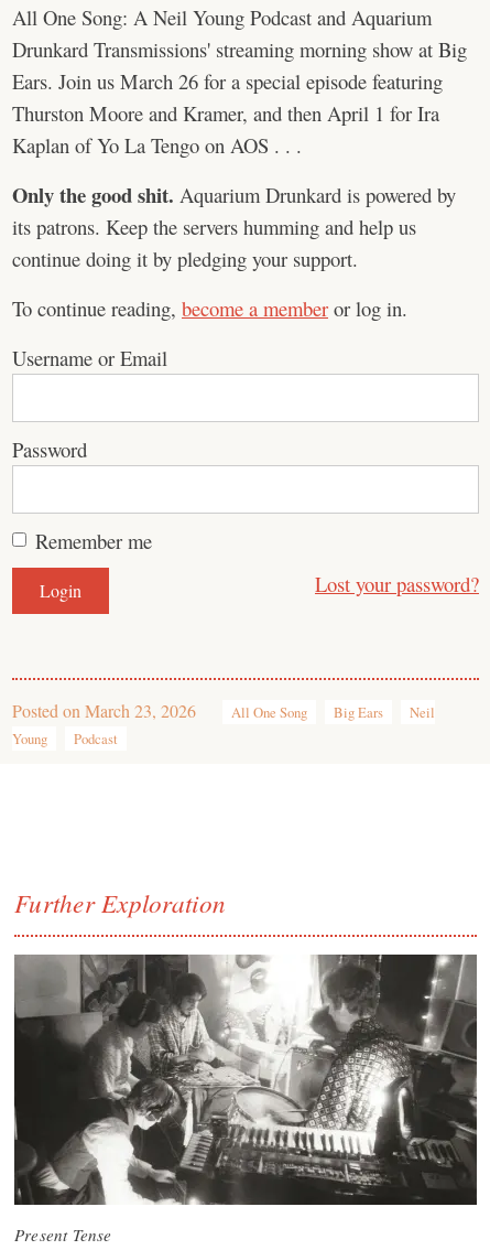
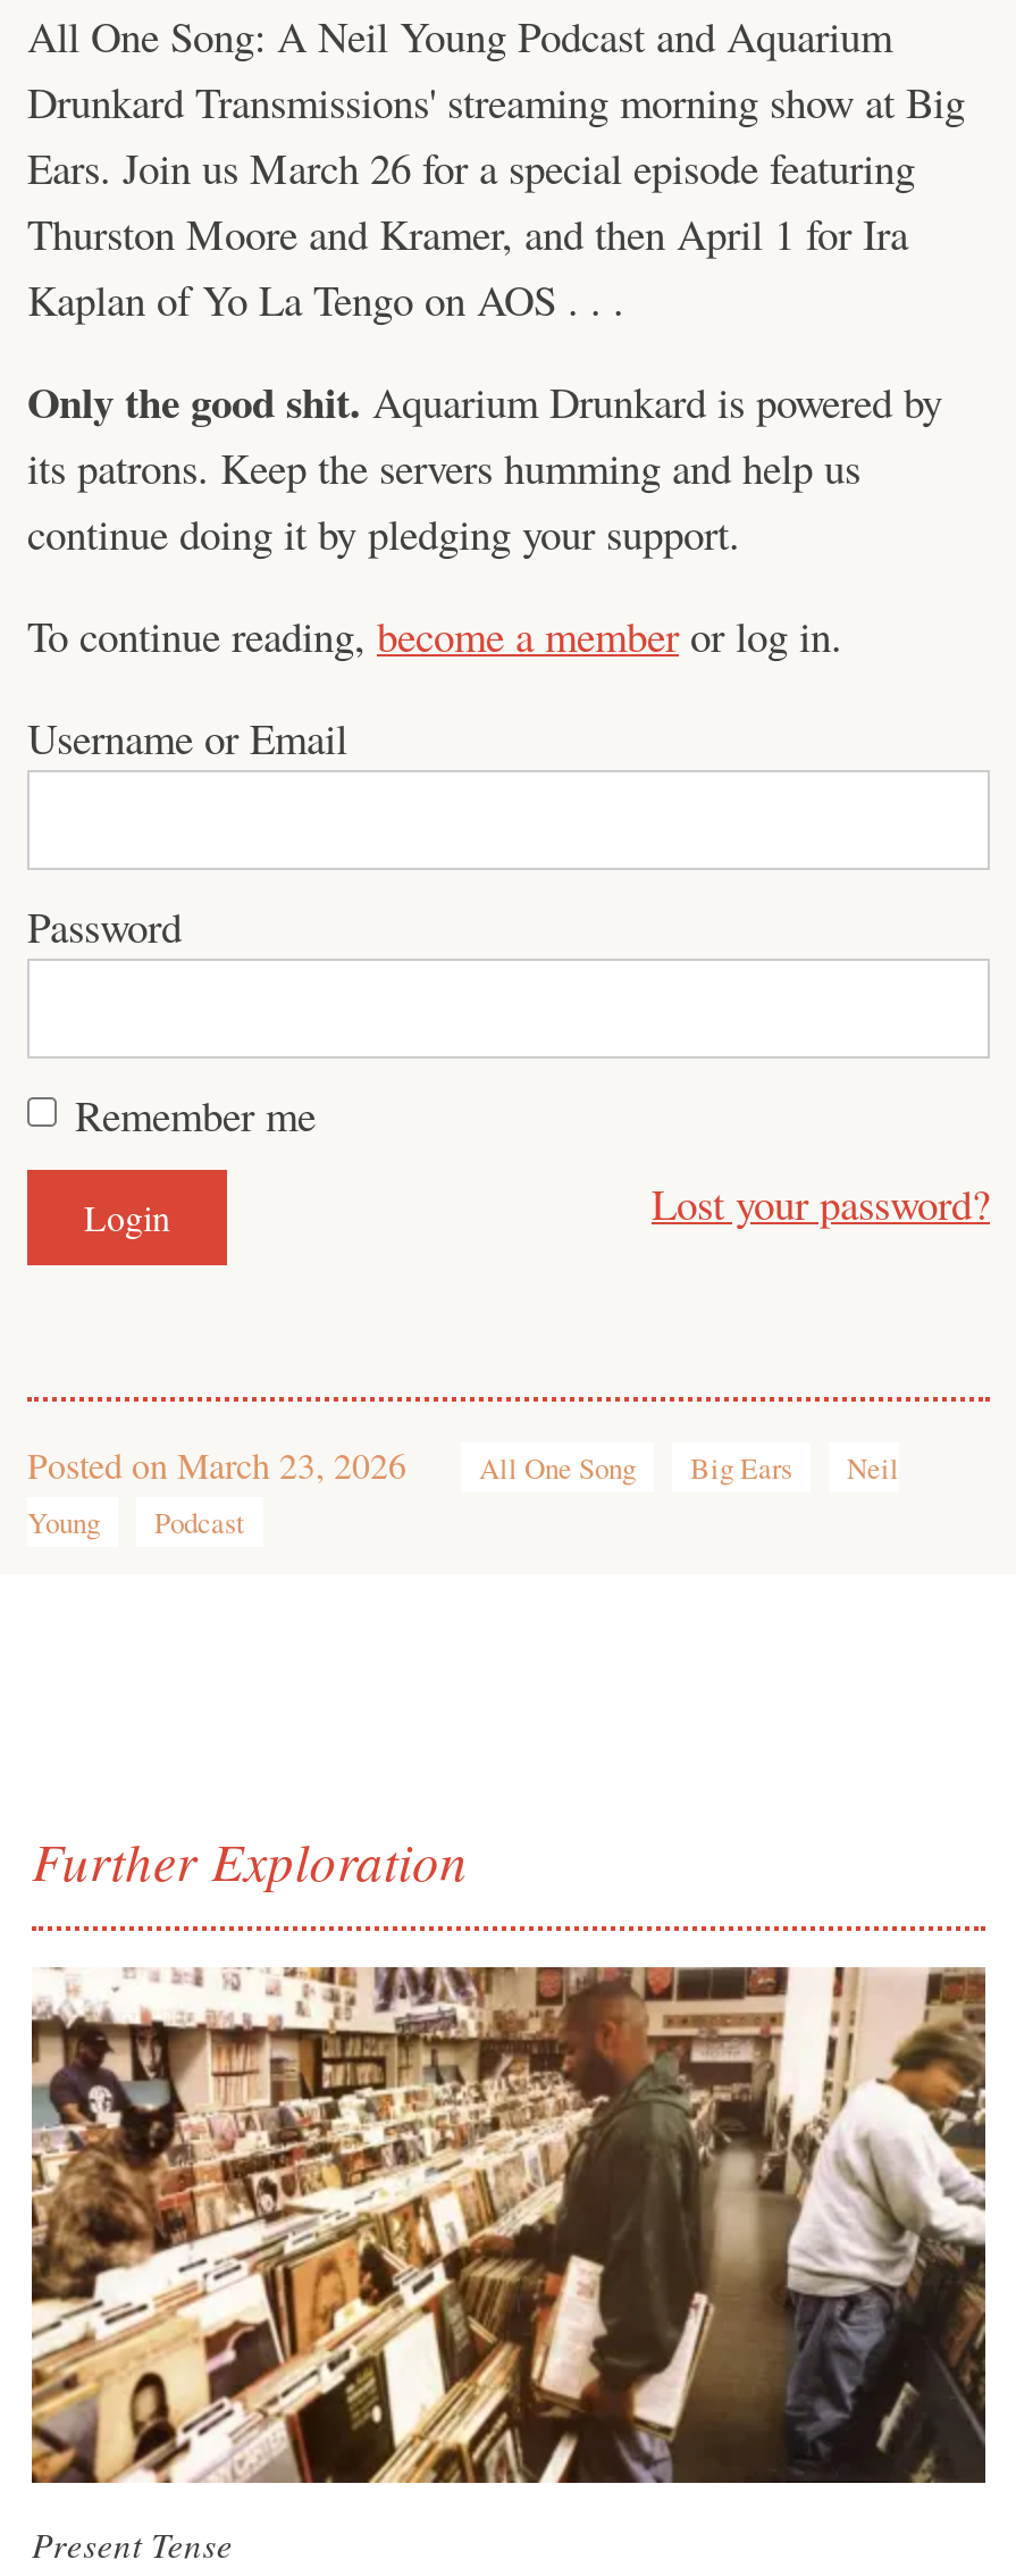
[13,953,478,1206] [image] -> [30,1965,988,2485] [image]

